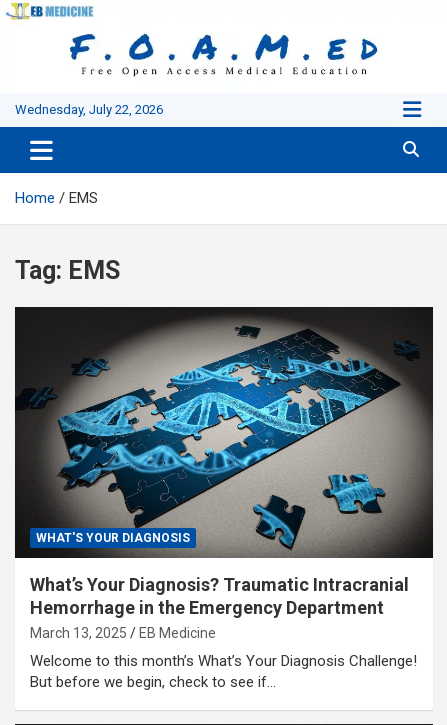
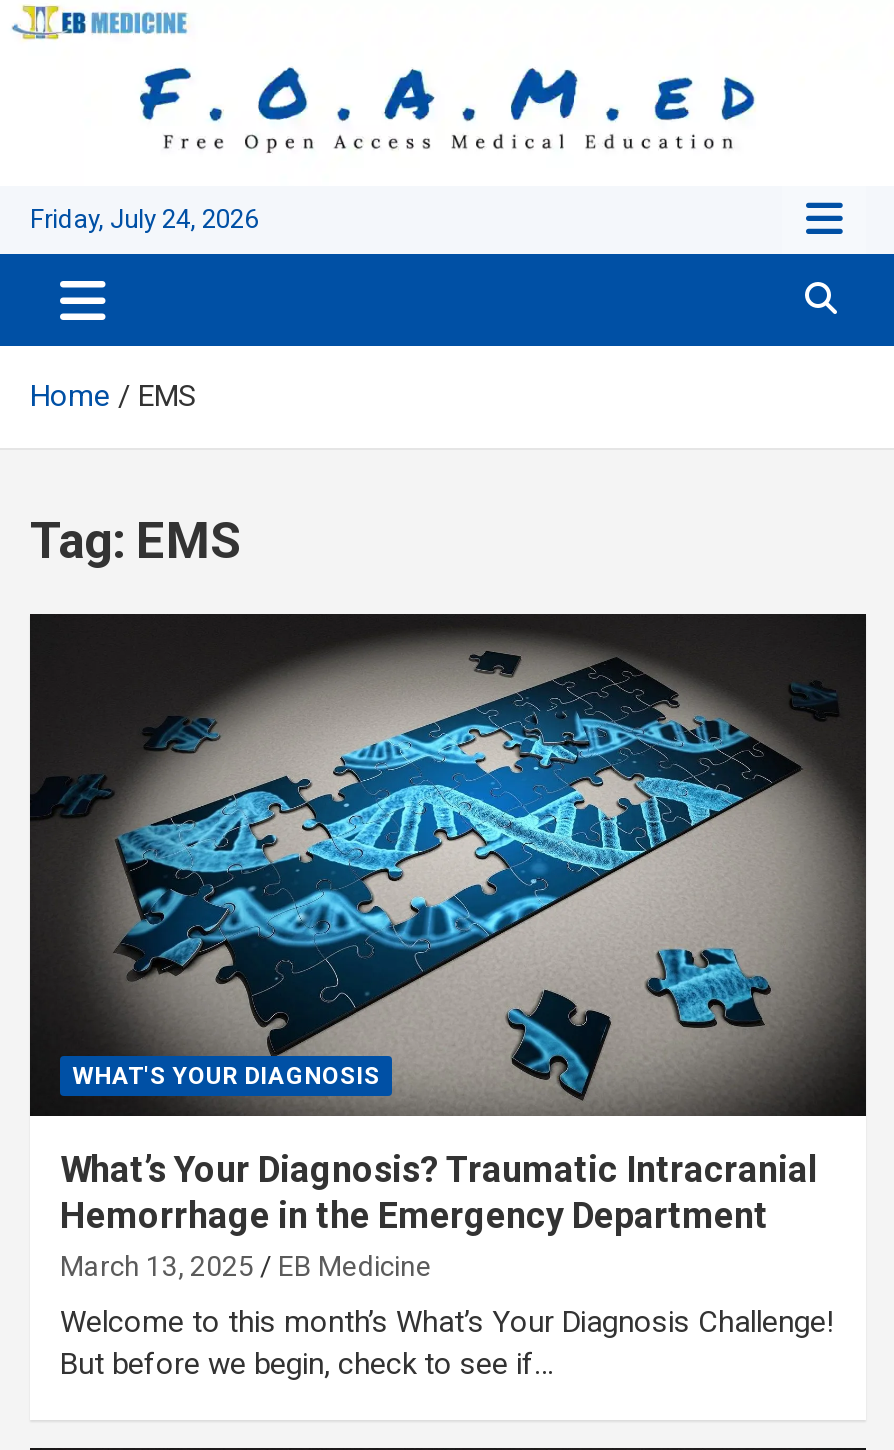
[15,102,163,117] Wednesday, July 22, 2026 -> [30,204,258,234] Friday, July 24, 2026

